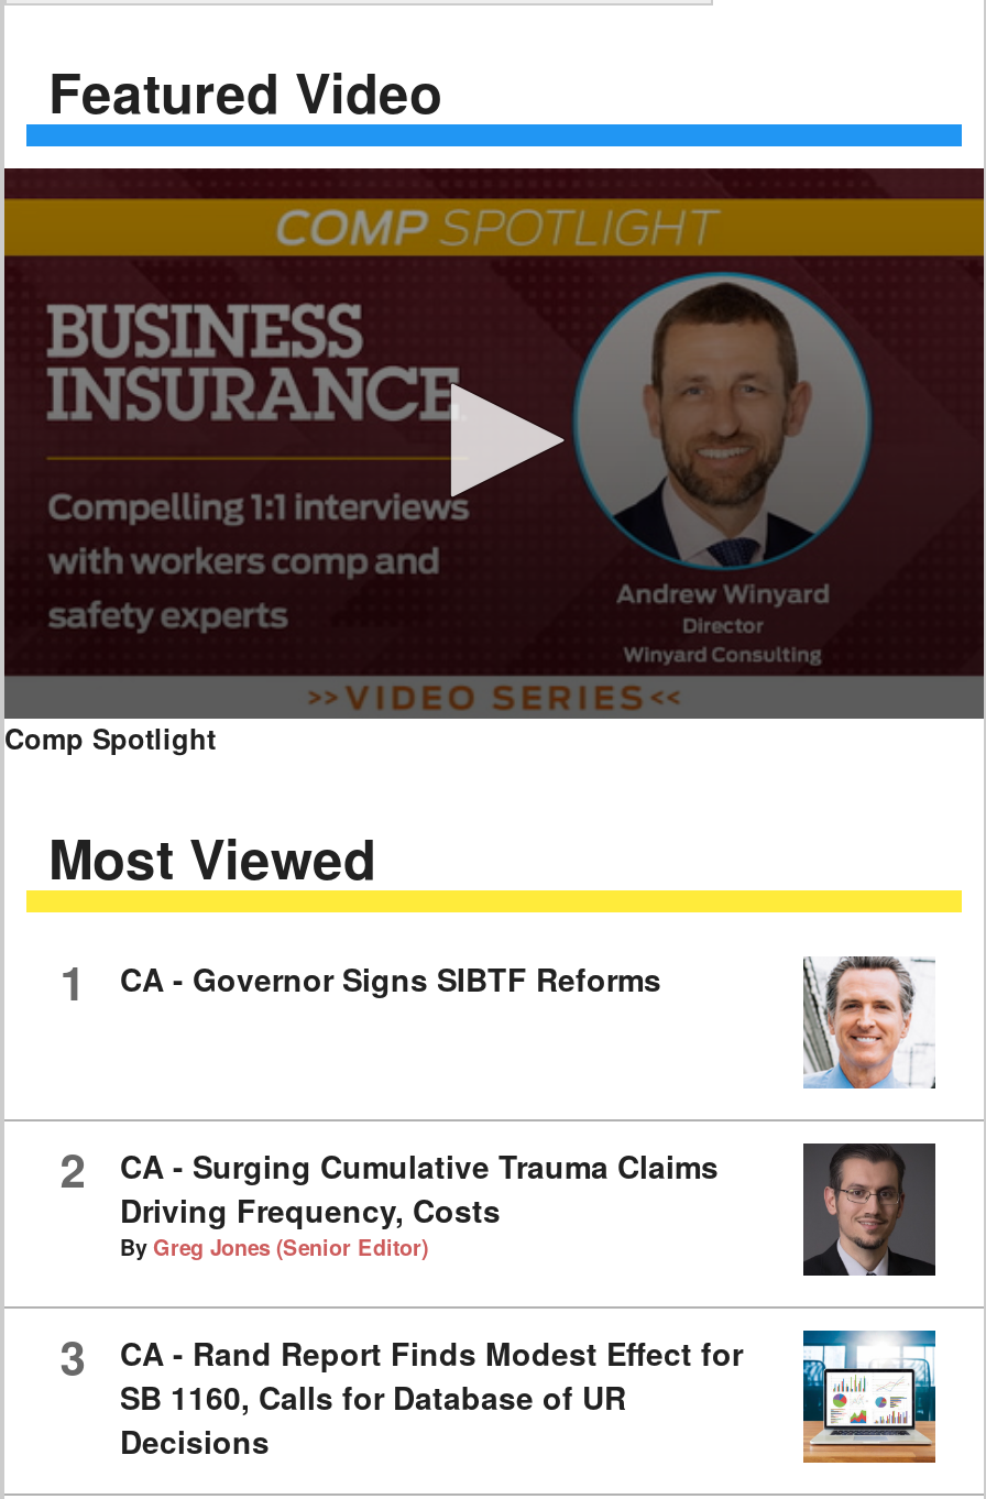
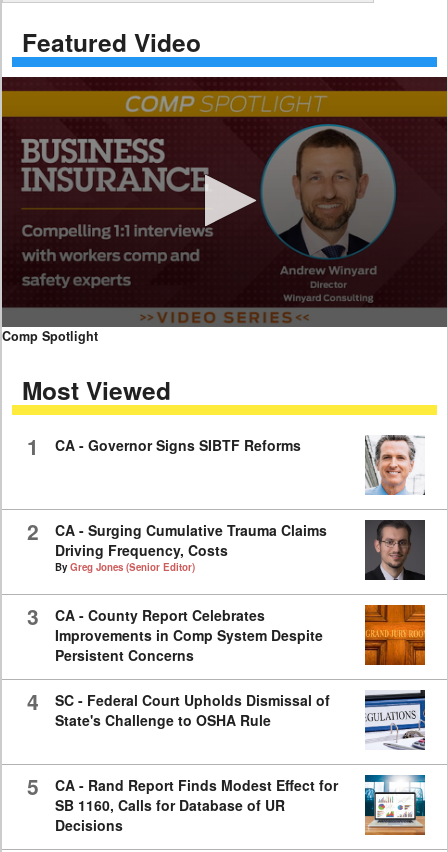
none -> [27,604,426,801] [image] | CA - County Report Celebrates | Improvements in Comp System Despite | Persistent Concerns | 4 | SC - Federal Court Upholds Dismissal of | State's Challenge to OSHA Rule | 5
none -> [364,690,425,750] [image]

